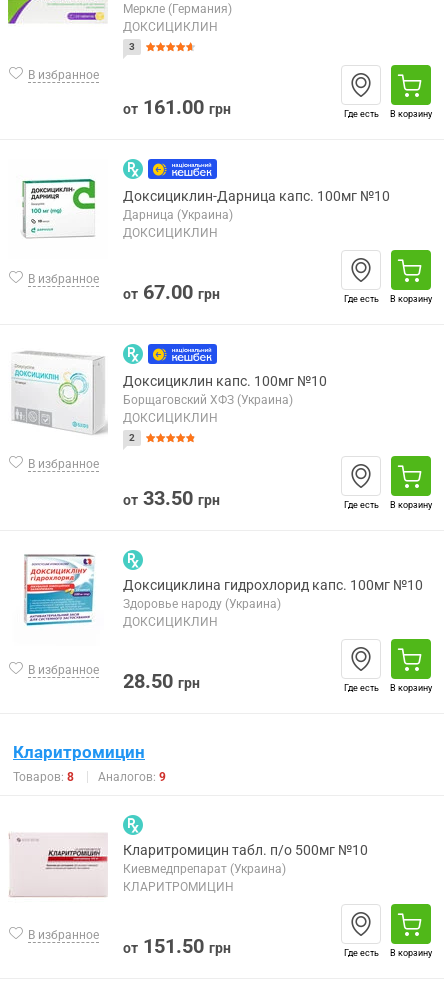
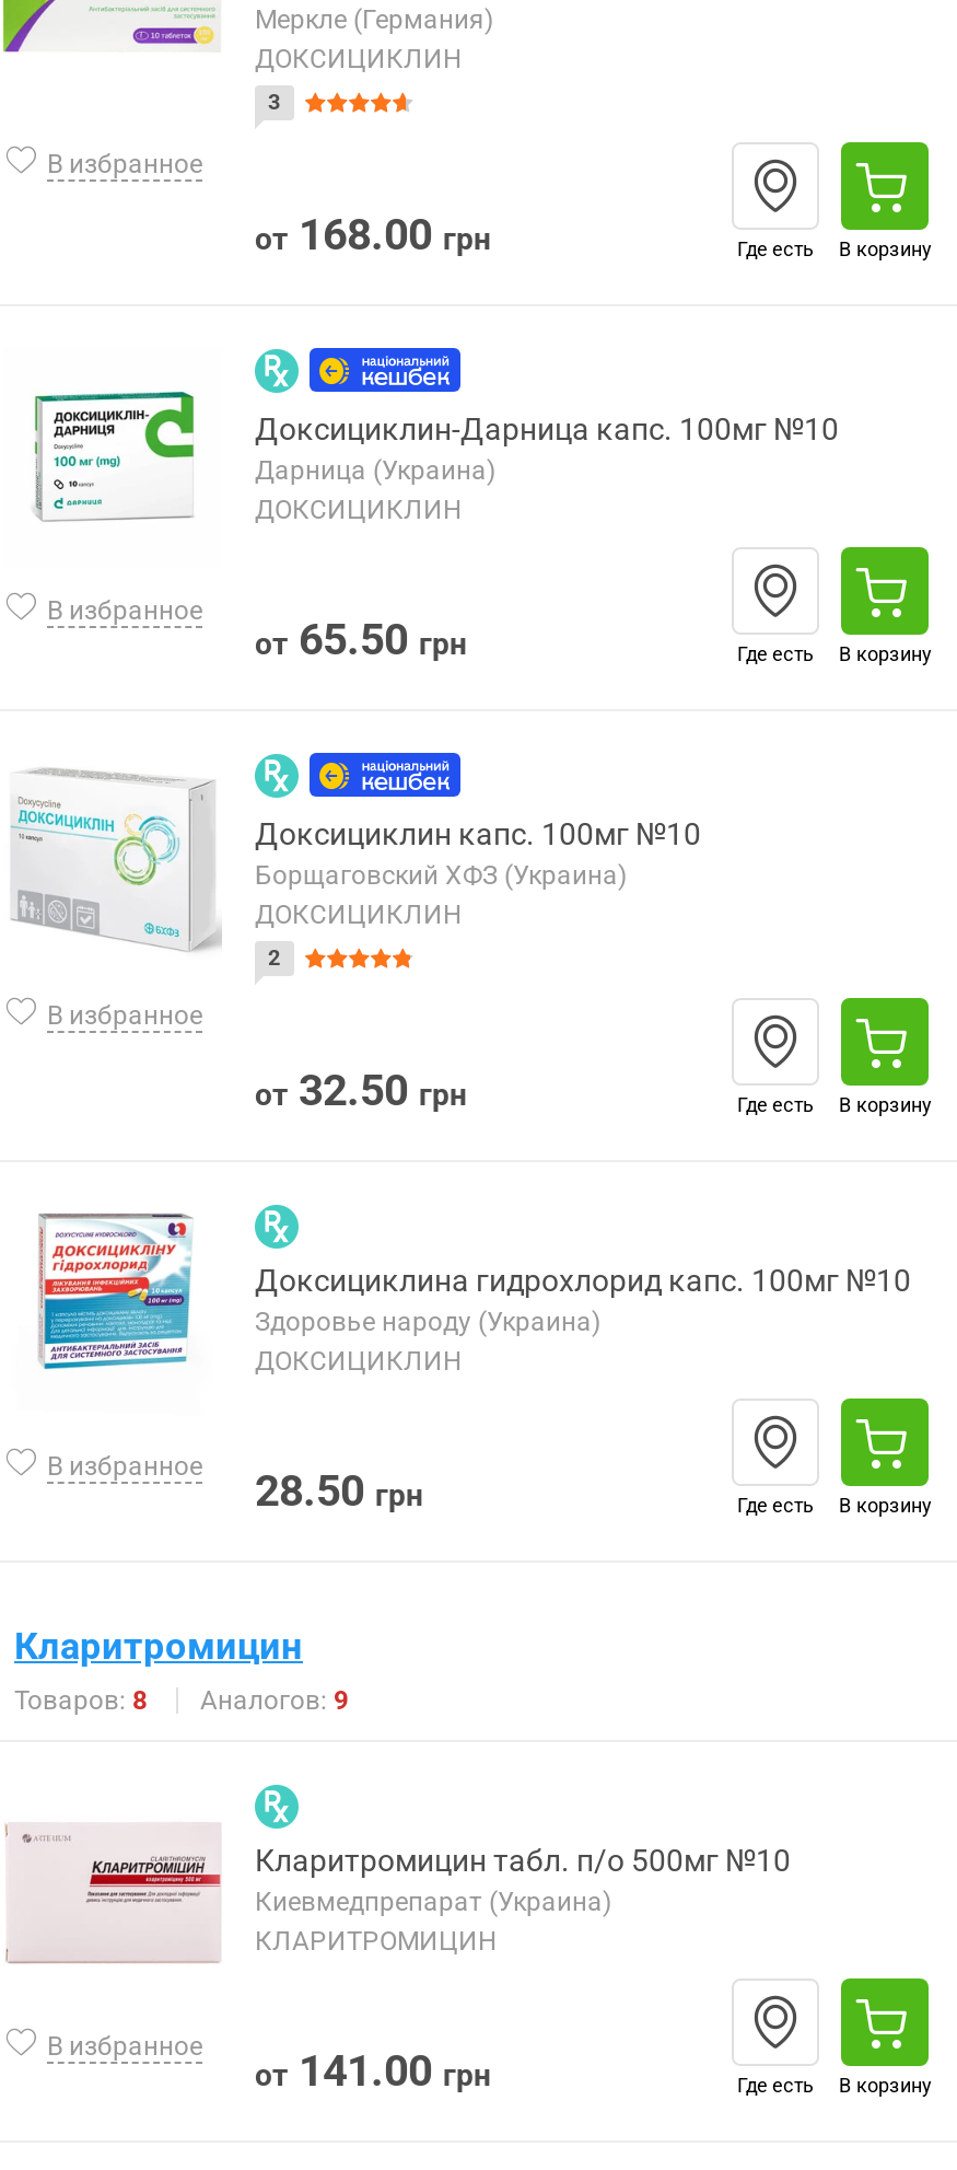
[123,95,231,119] от 161.00 грн -> [255,208,491,260] от 168.00 грн
[123,280,220,304] от 67.00 грн -> [255,613,467,665] от 65.50 грн
[123,486,220,510] от 33.50 грн -> [255,1064,467,1116] от 32.50 грн
[28,928,231,958] В избранное от 151.50 грн -> [47,2031,491,2097] В избранное от 141.00 грн

